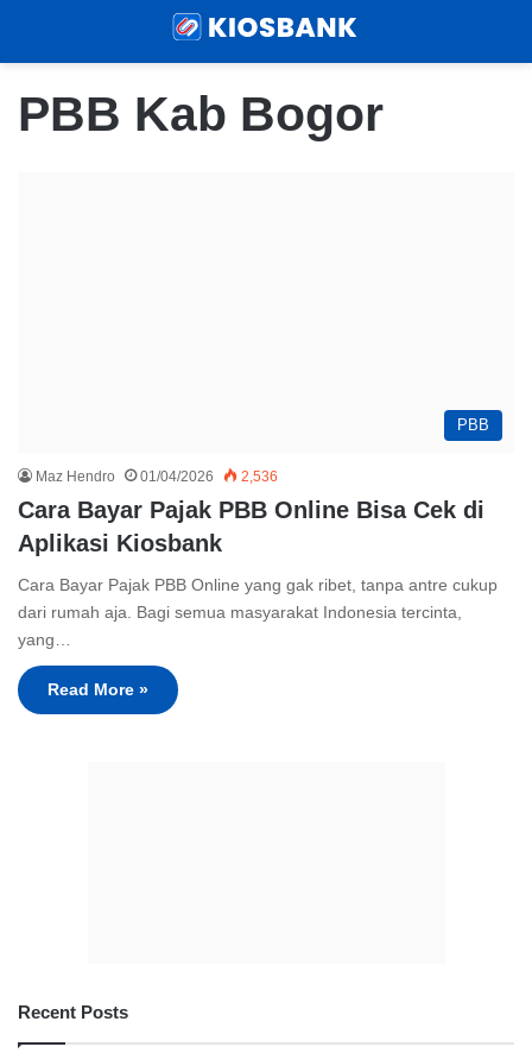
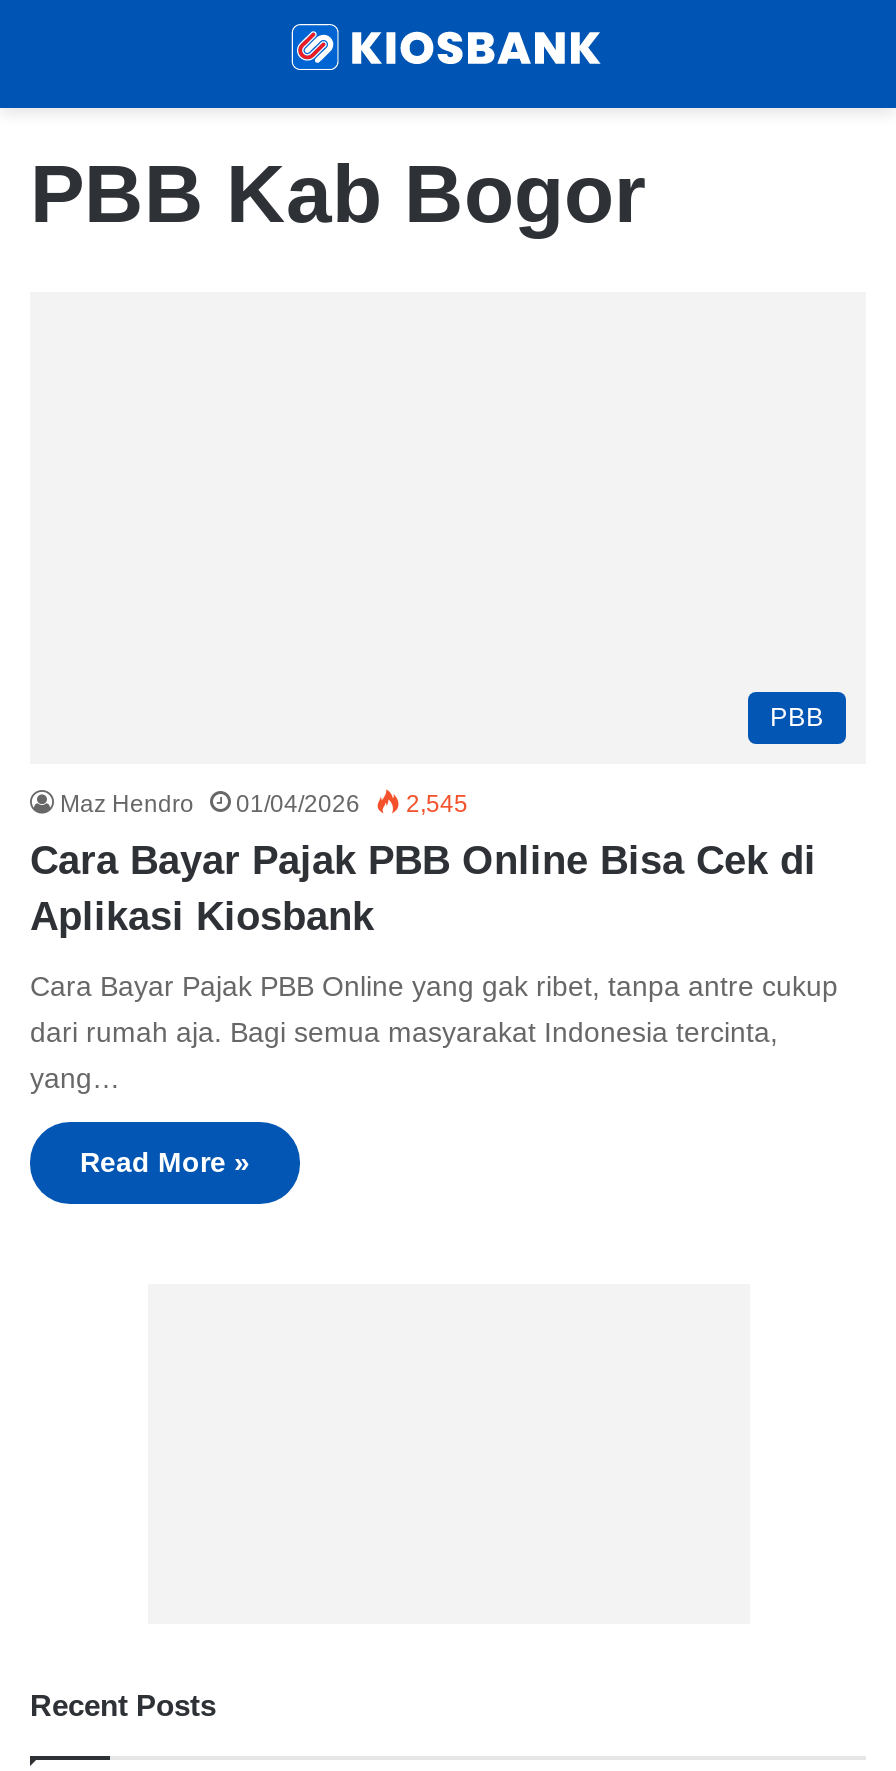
[36,468,278,485] Maz Hendro 01/04/2026 2,536 -> [60,790,468,818] Maz Hendro 01/04/2026 2,545

